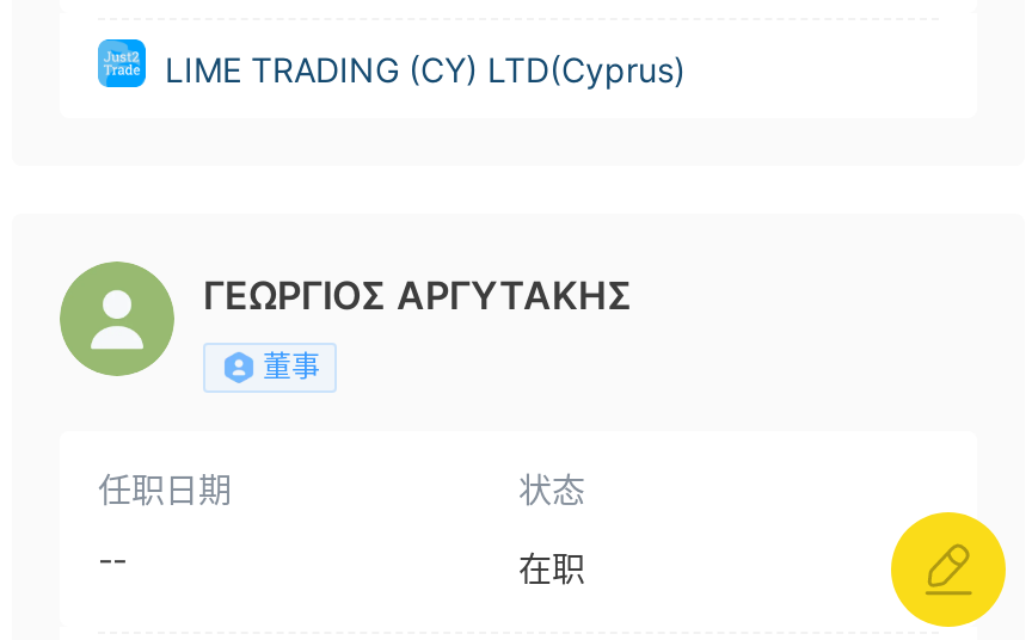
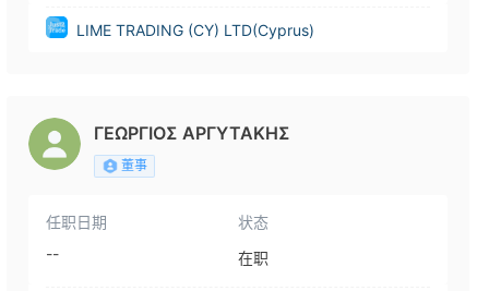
[889,510,1008,629] [image] -> none

